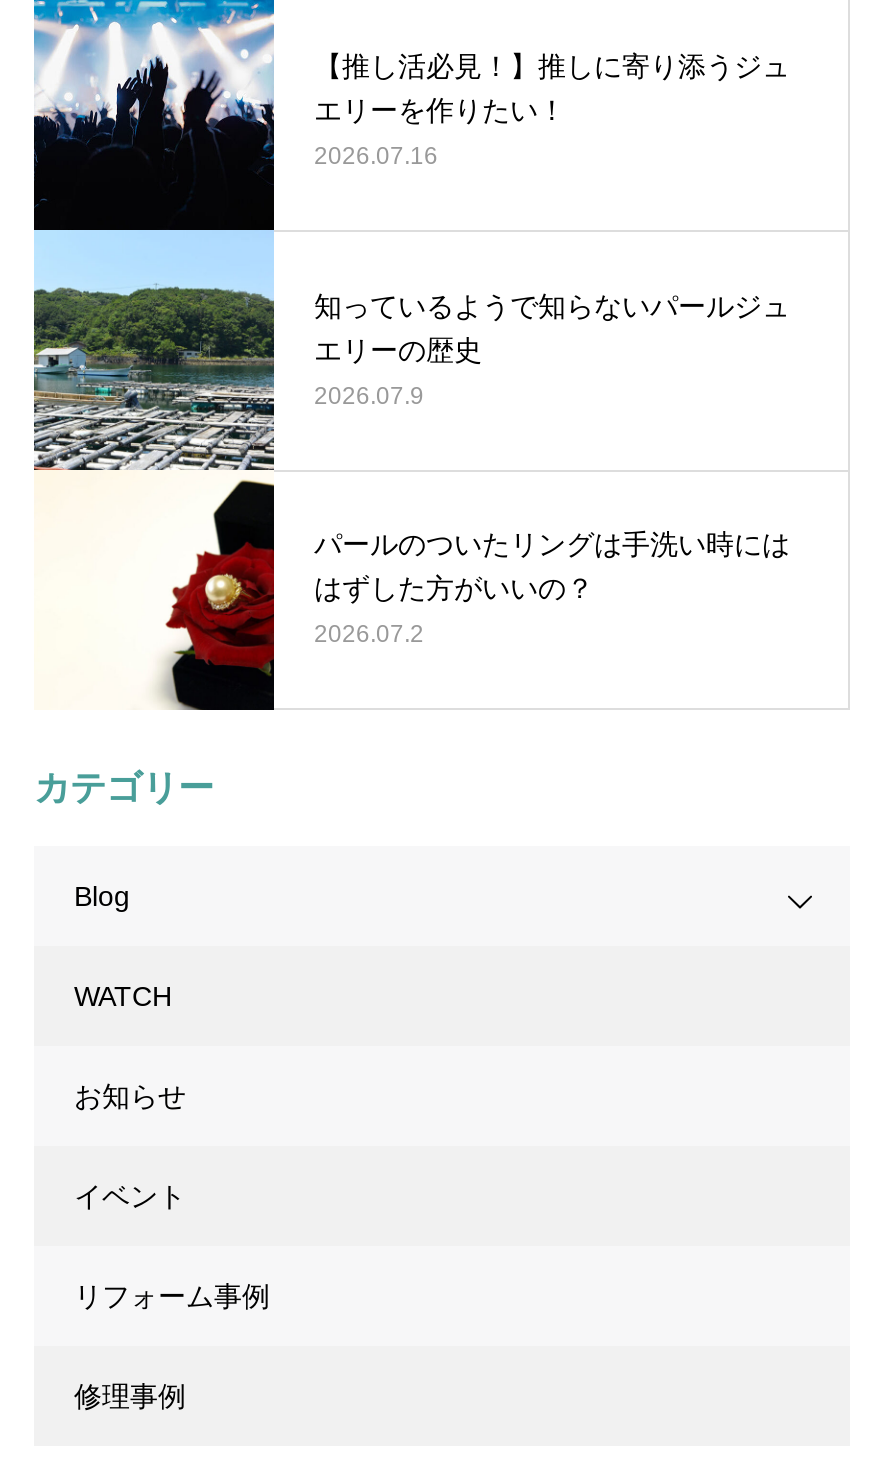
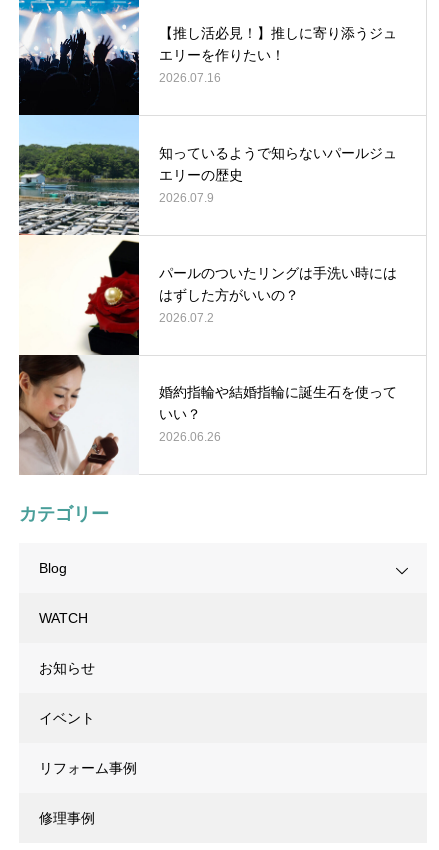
none -> [18,354,397,476] [image] | 婚約指輪や結婚指輪に誕生石を使って | いい？ | 2026.06.26

